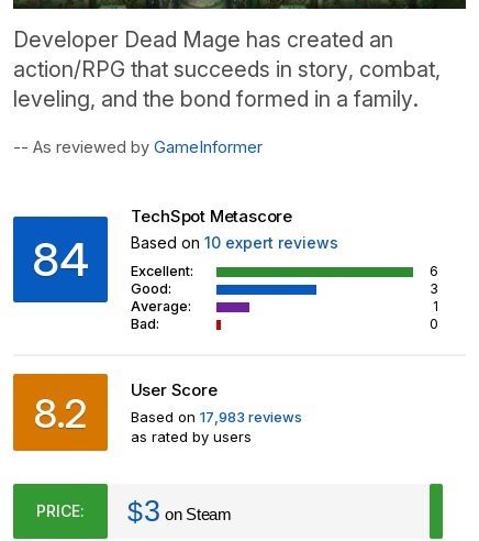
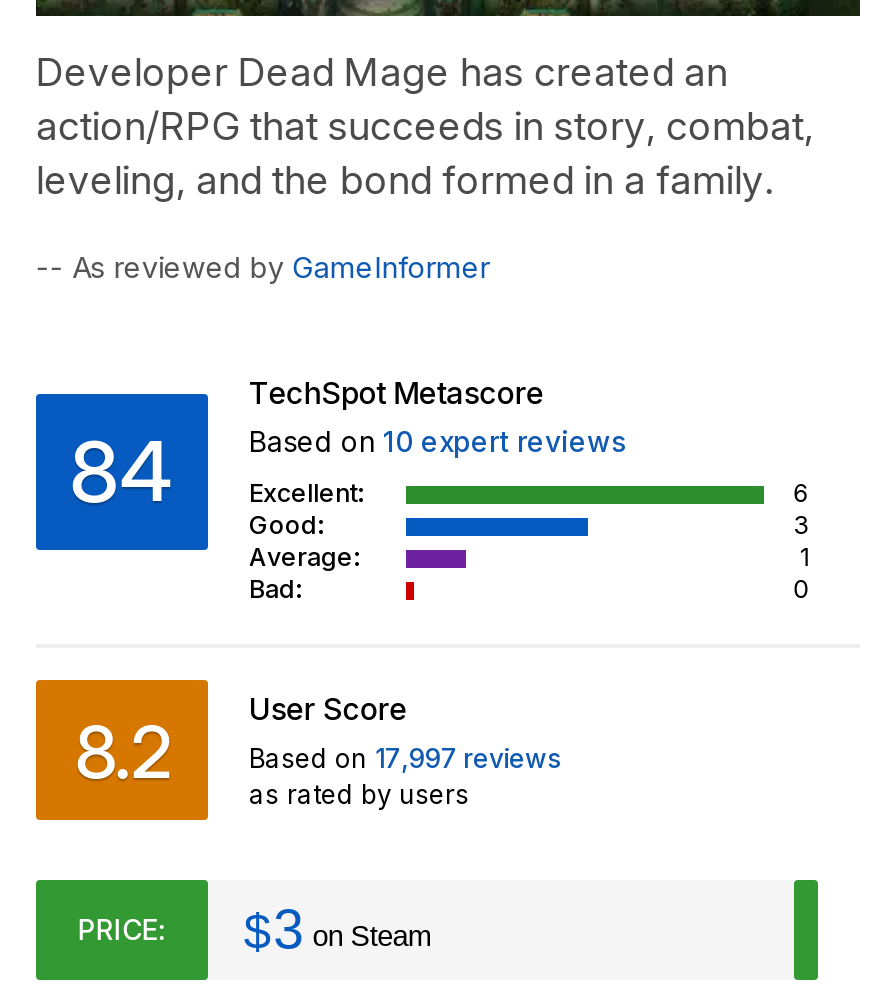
[130,408,302,425] Based on 17,983 reviews -> [249,741,561,773] Based on 17,997 reviews

